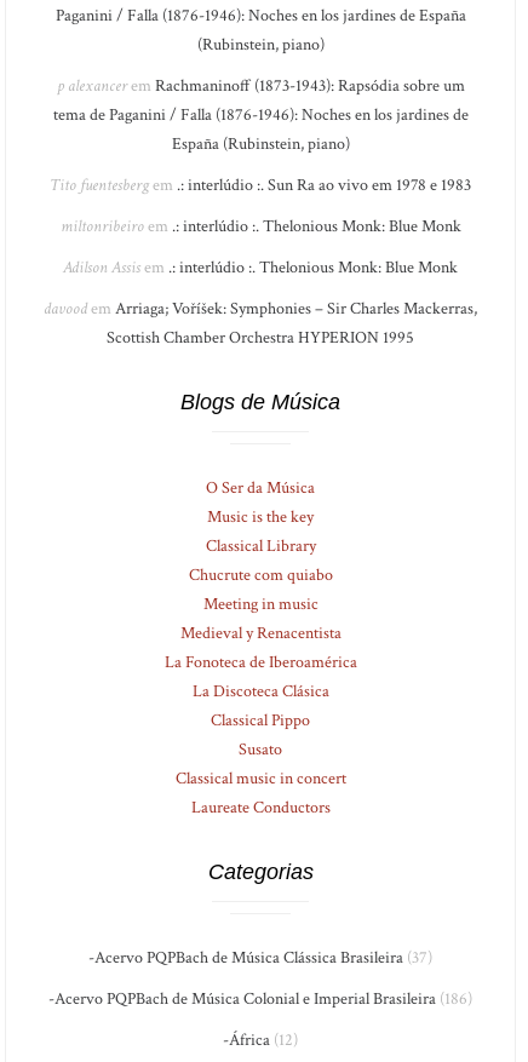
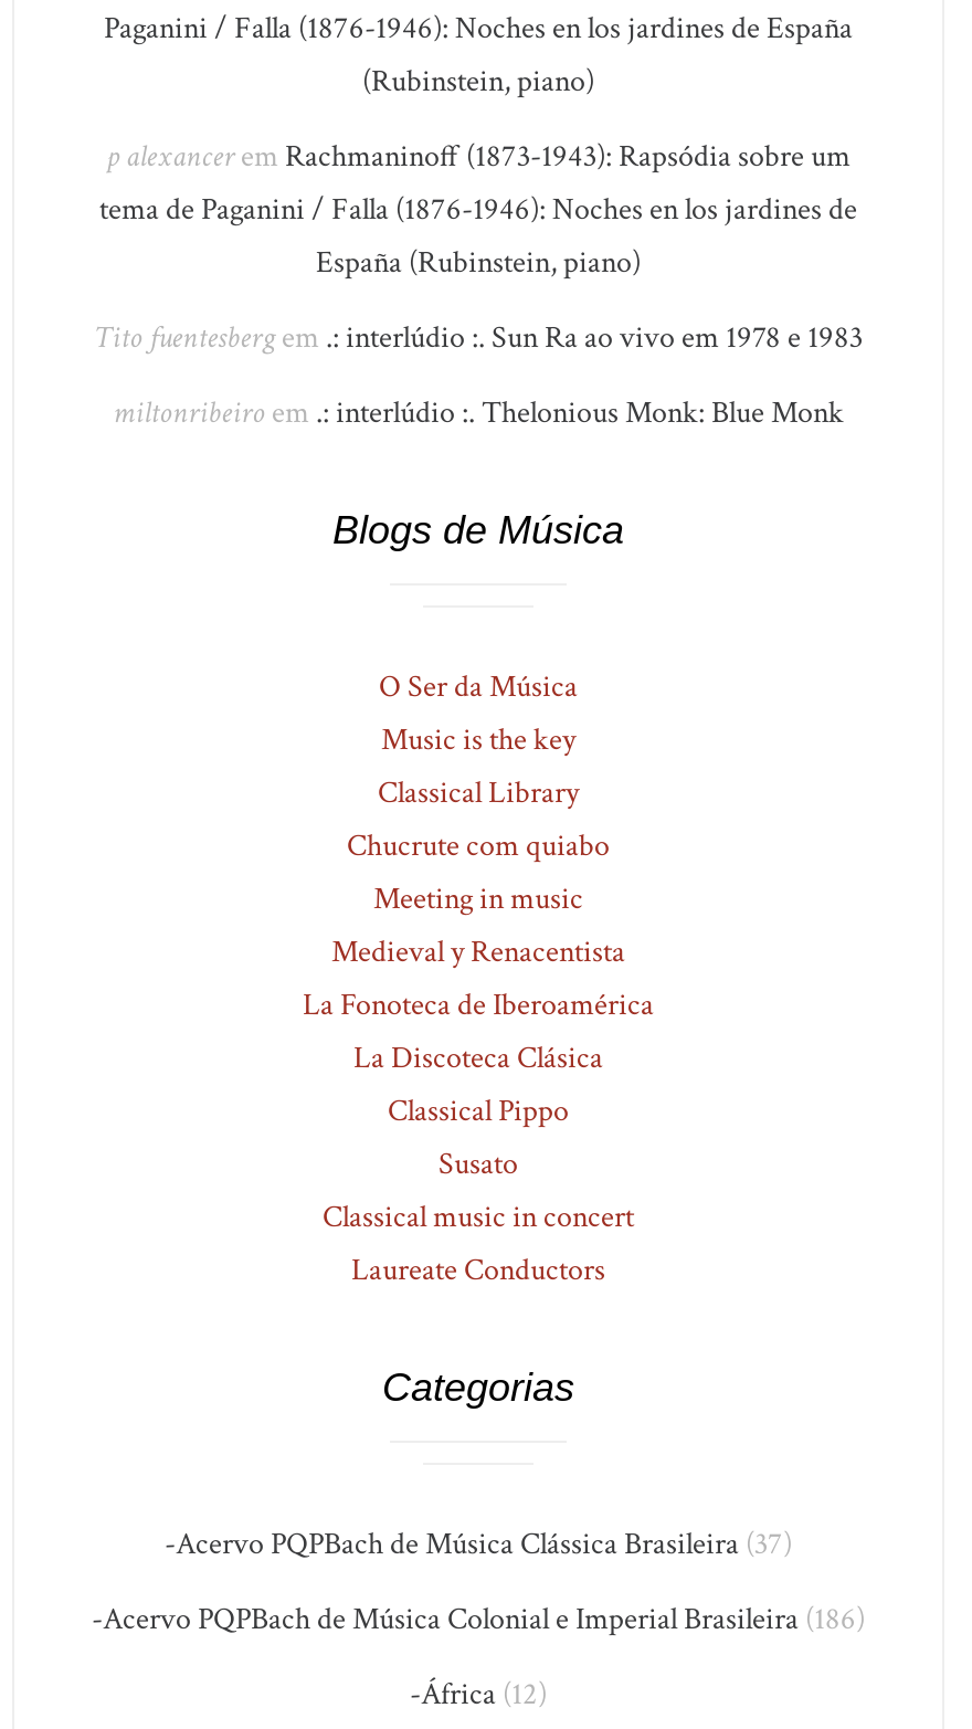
[44,257,477,349] Adilson Assis em.: interlúdio :. Thelonious Monk: Blue Monk | davood em Arriaga; Voříšek: Symphonies – Sir Charles Mackerras, | Scottish Chamber Orchestra HYPERION 1995 -> none

